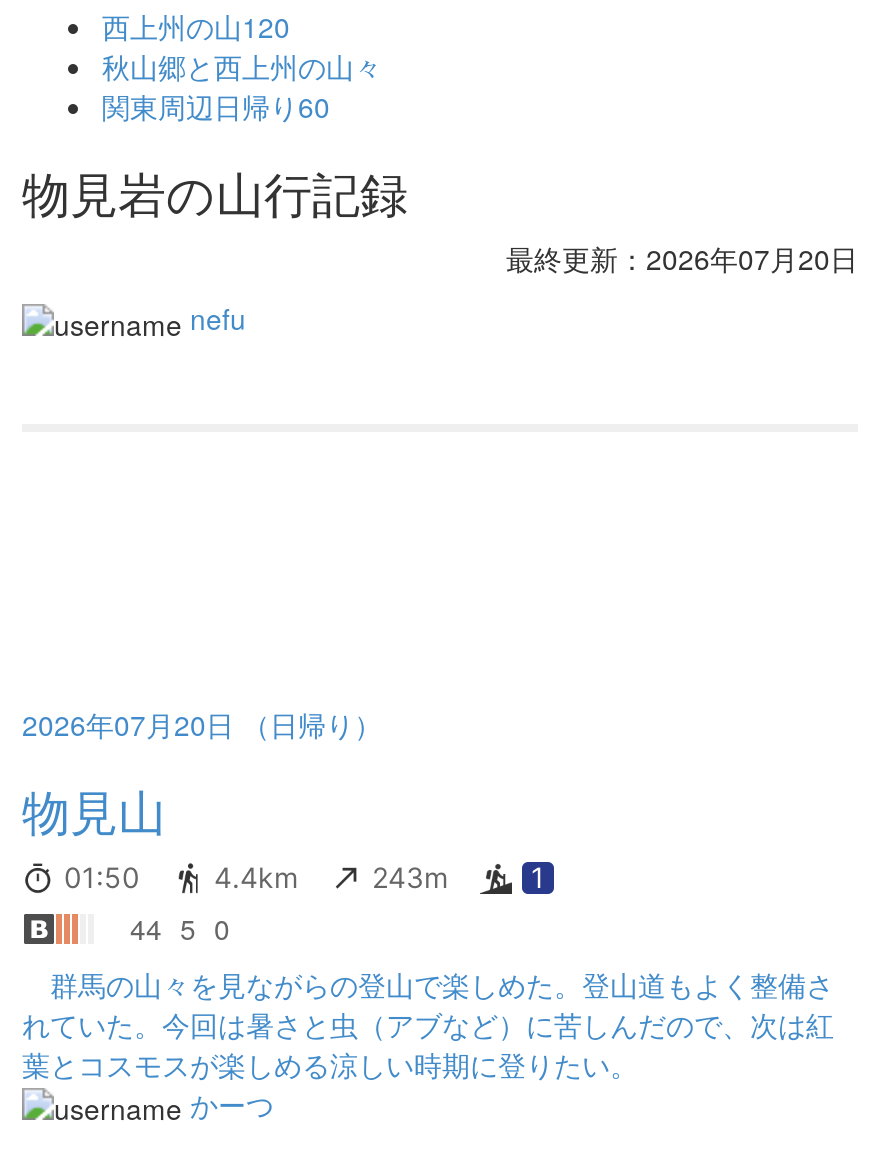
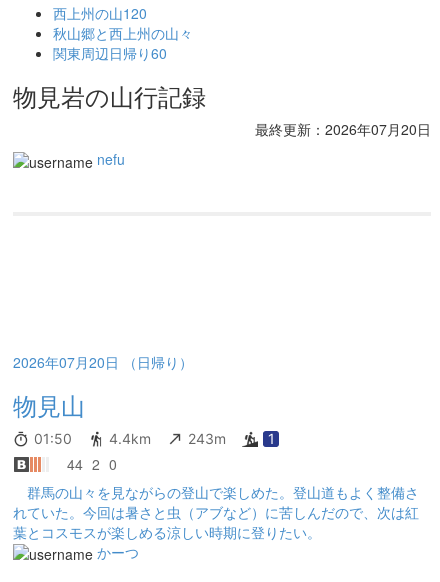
[130,908,230,948] 44 5 0 -> [67,454,117,474] 44 2 0

